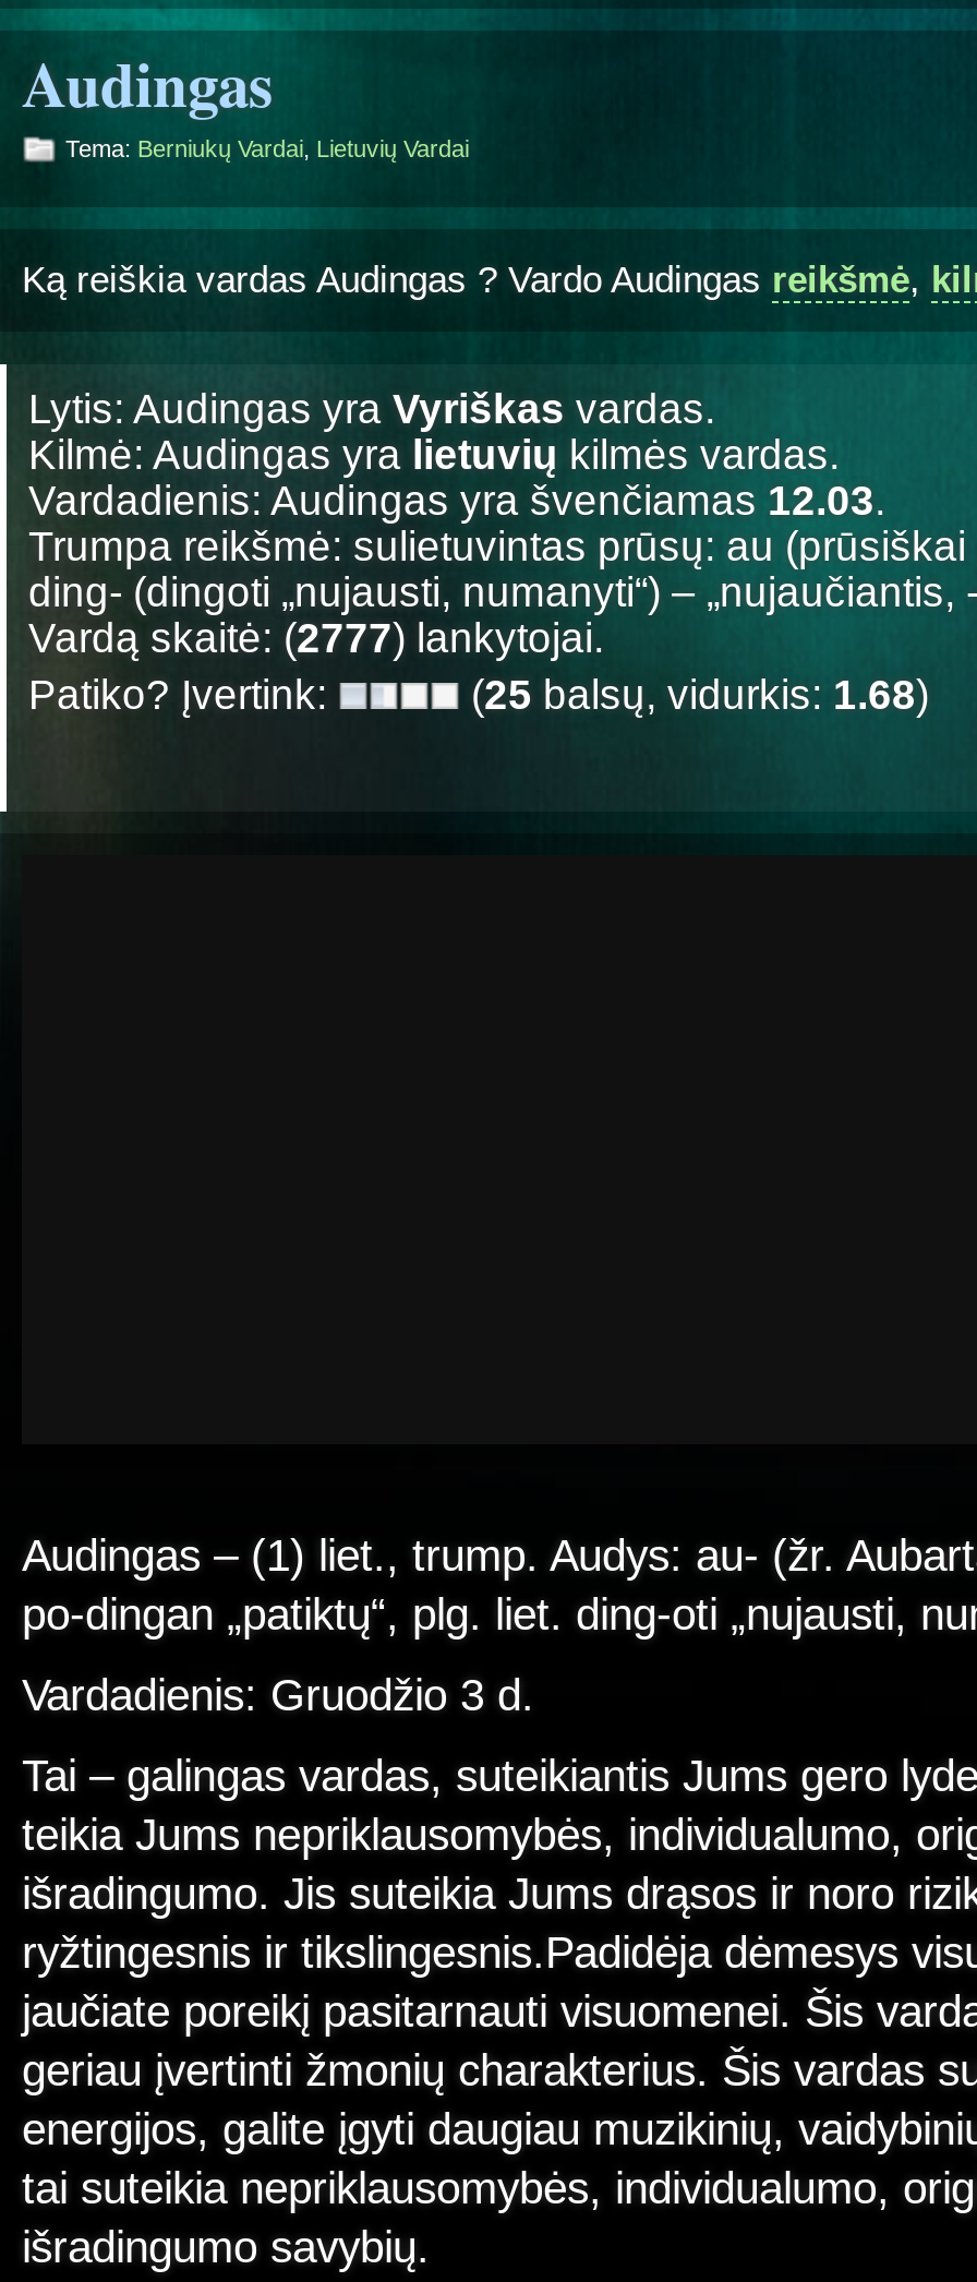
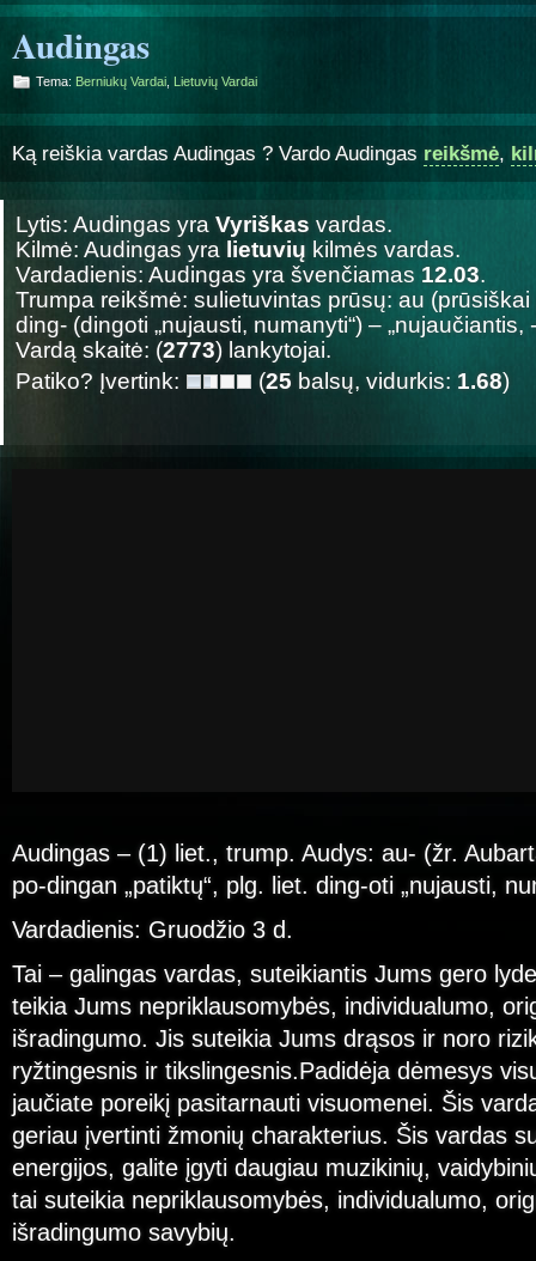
[28,615,604,661] Vardą skaitė: (2777) lankytojai. -> [16,337,331,362] Vardą skaitė: (2773) lankytojai.

